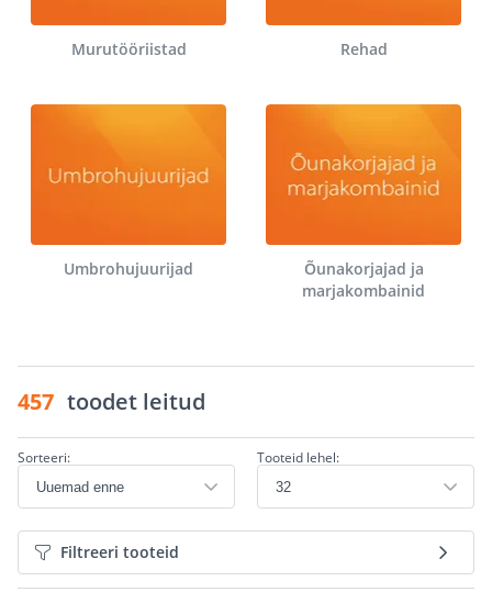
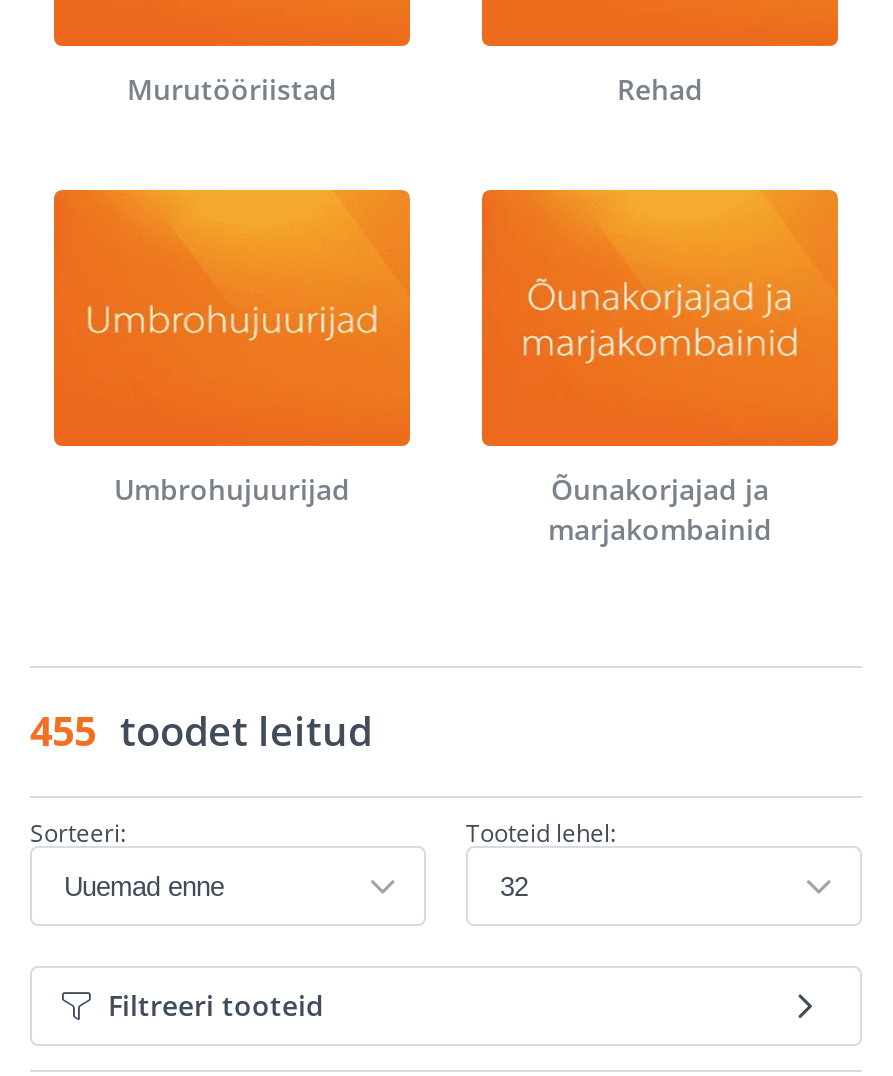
[18,387,205,416] 457 toodet leitud -> [30,704,372,758] 455 toodet leitud

